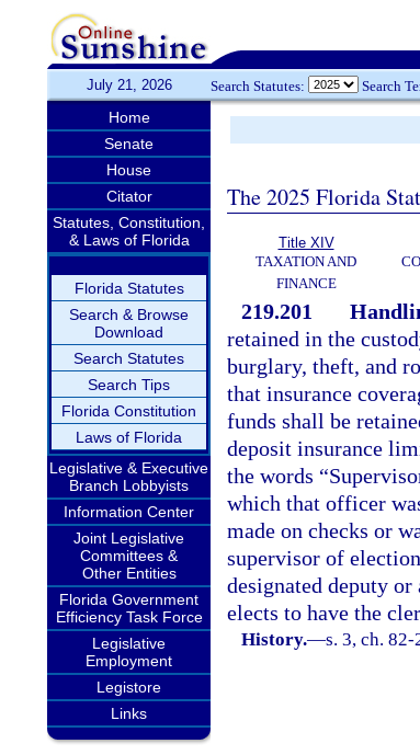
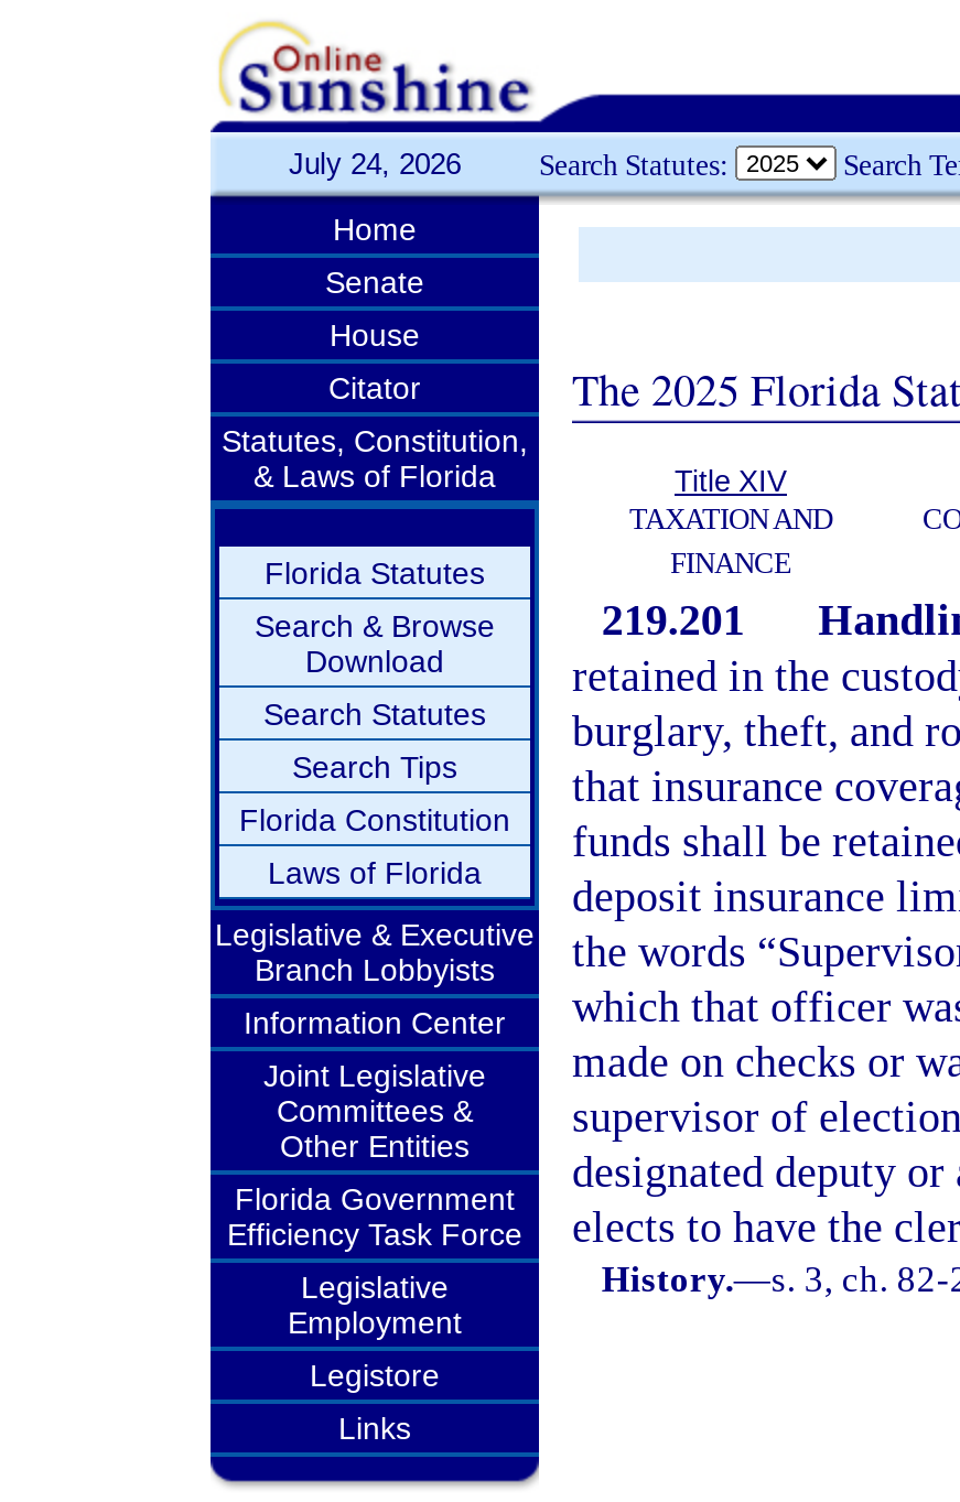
[86,77,172,93] July 21, 2026 -> [289,148,461,181] July 24, 2026

